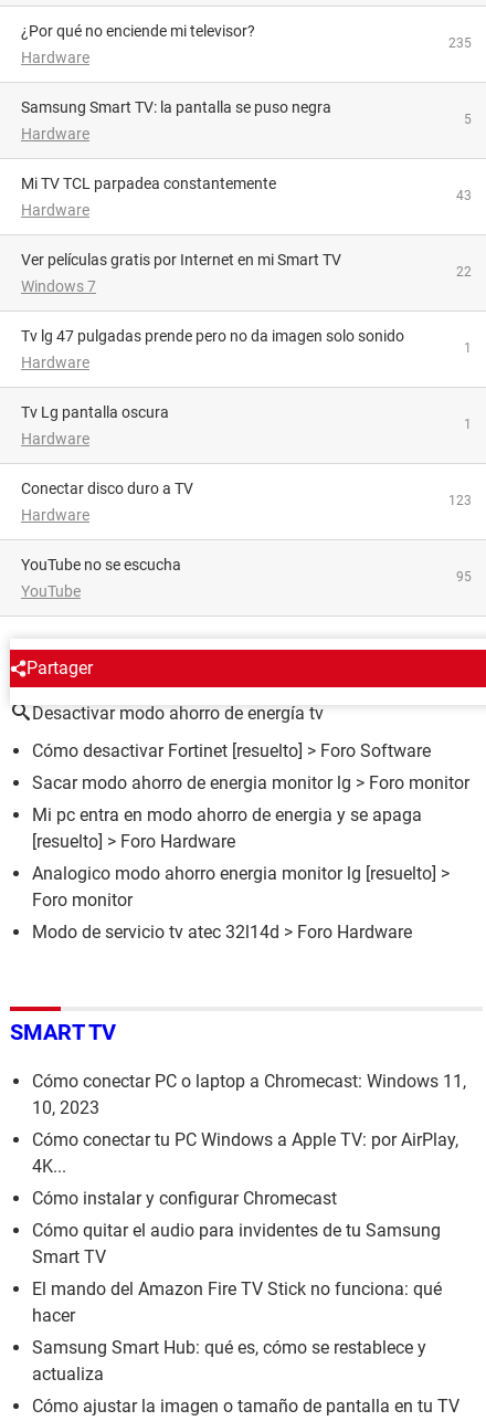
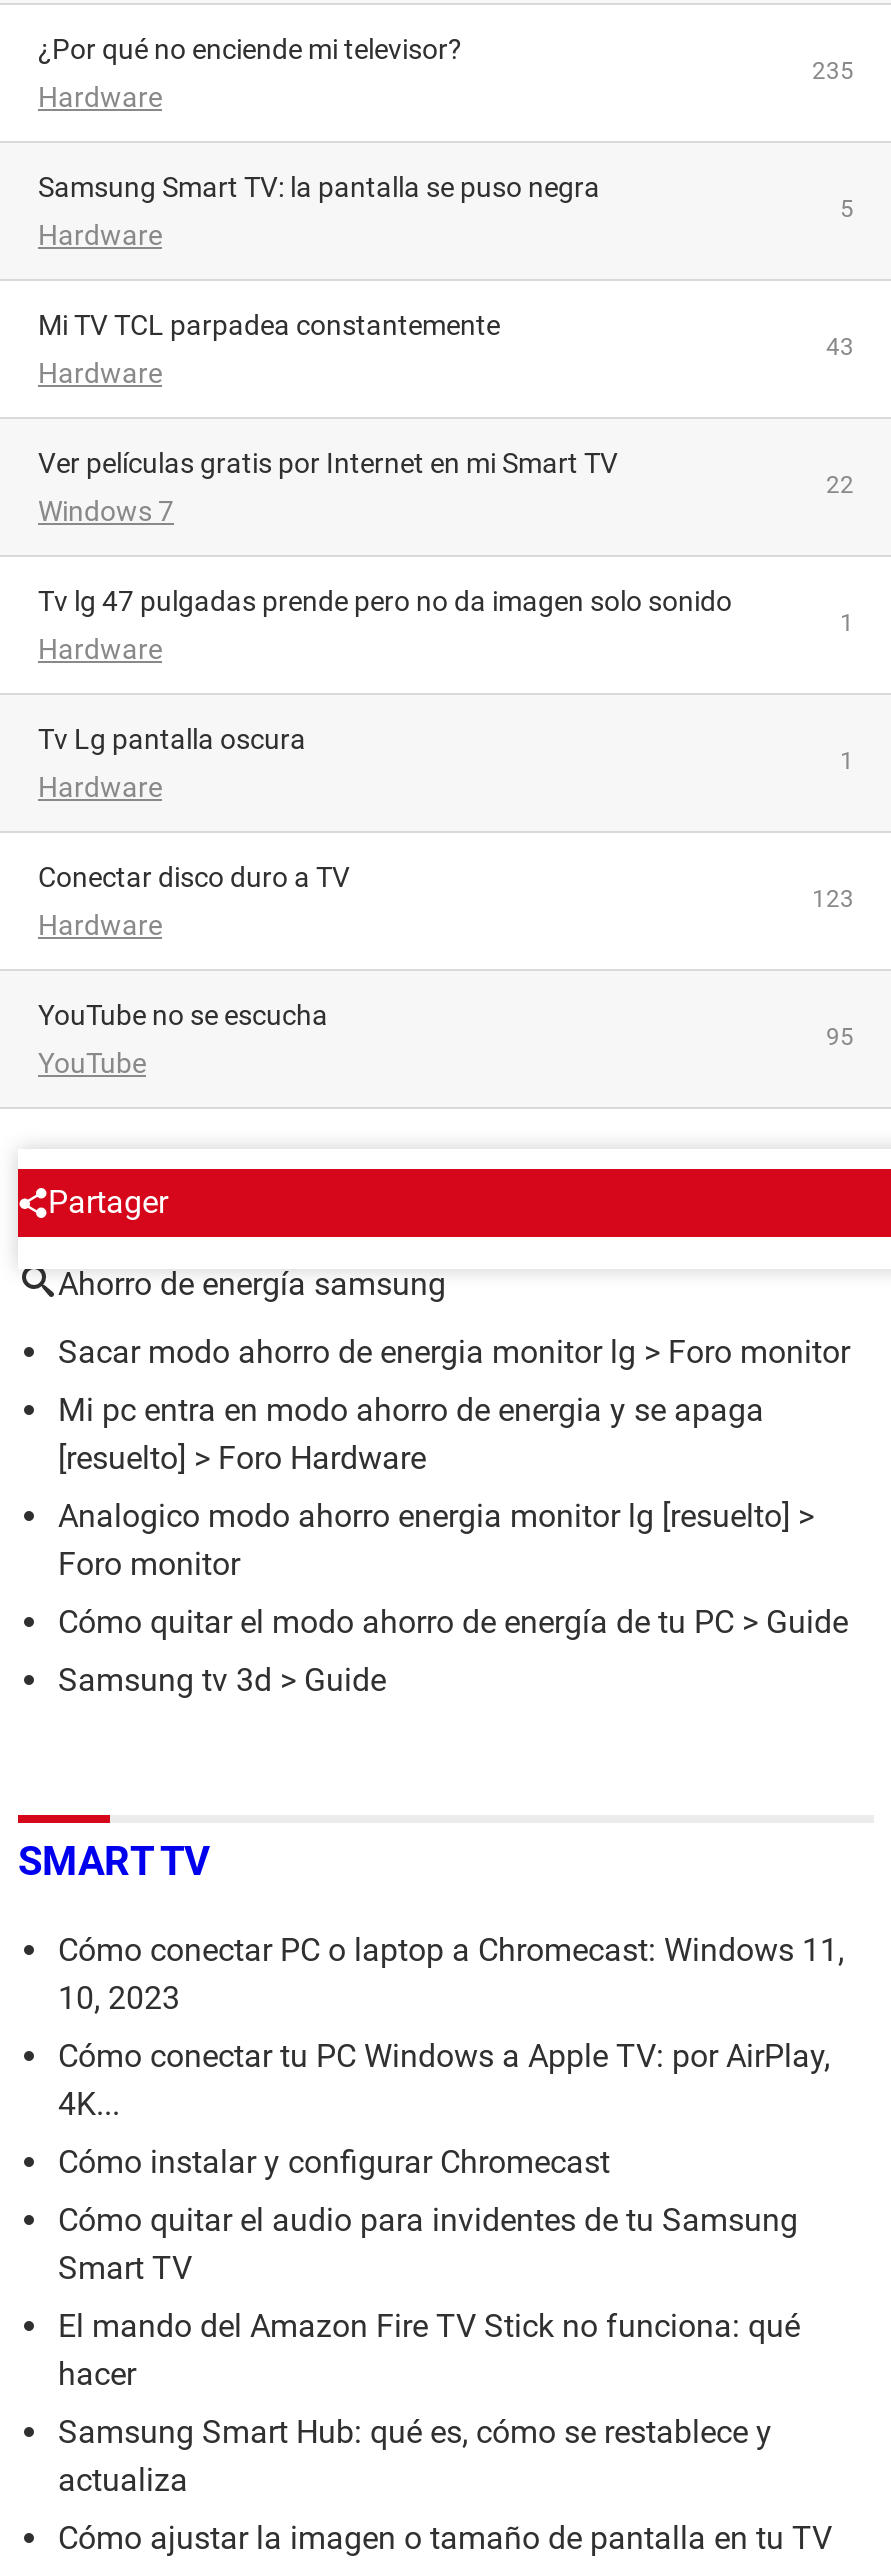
[32,703,431,761] Desactivar modo ahorro de energía tv | Cómo desactivar Fortinet [resuelto] > Foro Software -> [58,1265,446,1303] Ahorro de energía samsung
moved [32,772,469,910] -> [58,1333,850,1583]: Sacar modo ahorro de energia monitor lg > Foro monitor | Mi pc entra en modo ahorro de energia y se apaga | [resuelto] > Foro Hardware | Analogico modo ahorro energia monitor lg [resuelto] > | Foro monitor
[32,921,412,942] Modo de servicio tv atec 32l14d > Foro Hardware -> [58,1603,848,1699] Cómo quitar el modo ahorro de energía de tu PC > Guide | Samsung tv 3d > Guide

